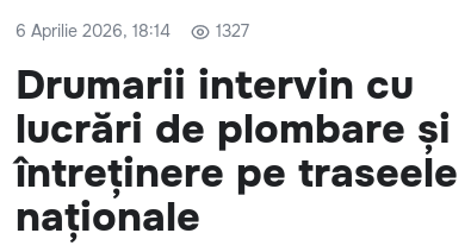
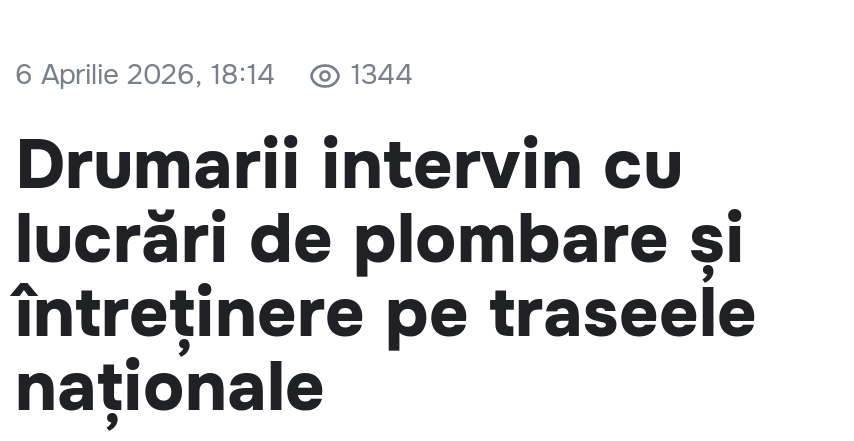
[216,21,249,42] 1327 -> [351,57,413,93] 1344

